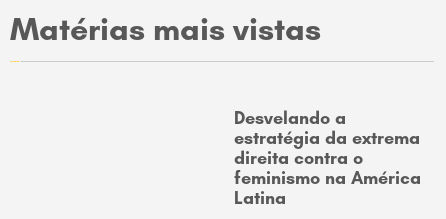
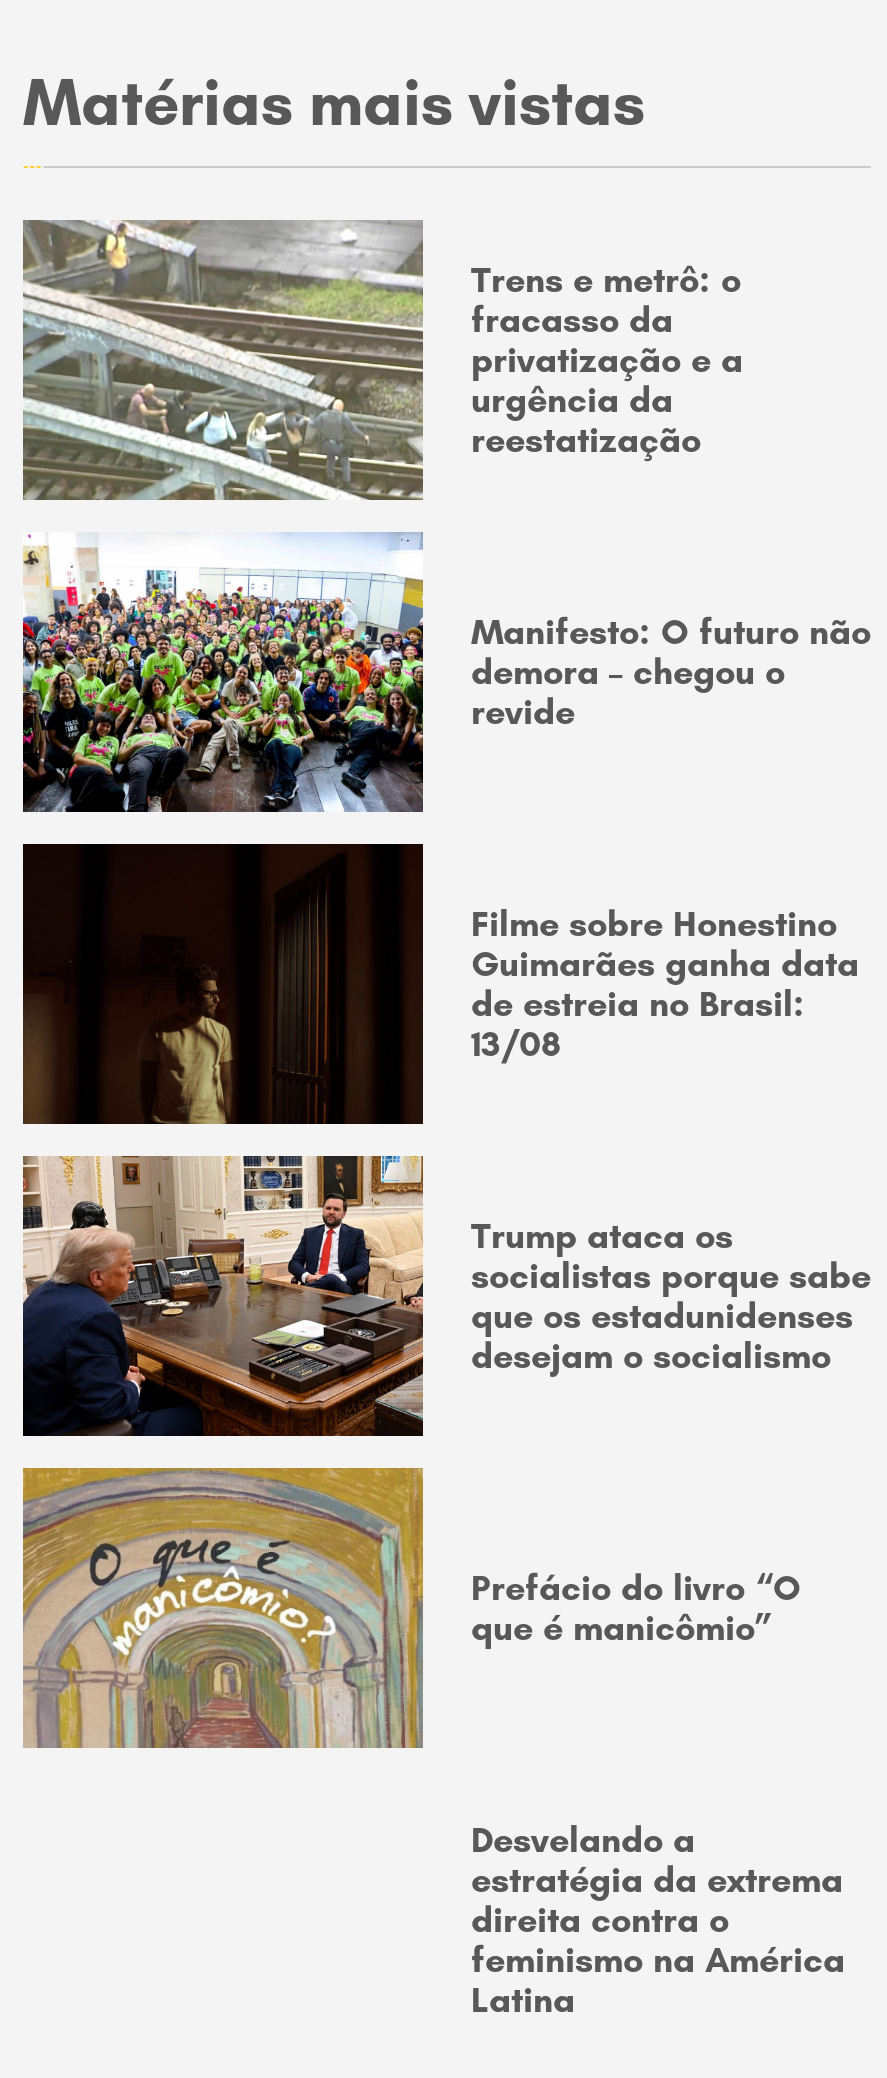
none -> [21,218,743,502] [image] | Trens e metrô: o | fracasso da | privatização e a | urgência da | reestatização
none -> [21,532,871,814] [image] | Manifesto: O futuro não | demora – chegou o | revide
none -> [21,842,859,1126] [image] | Filme sobre Honestino | Guimarães ganha data | de estreia no Brasil: | 13/08
none -> [21,1154,871,1438] [image] | Trump ataca os | socialistas porque sabe | que os estadunidenses | desejam o socialismo
none -> [21,1466,801,1750] [image] | Prefácio do livro “O | que é manicômio”

